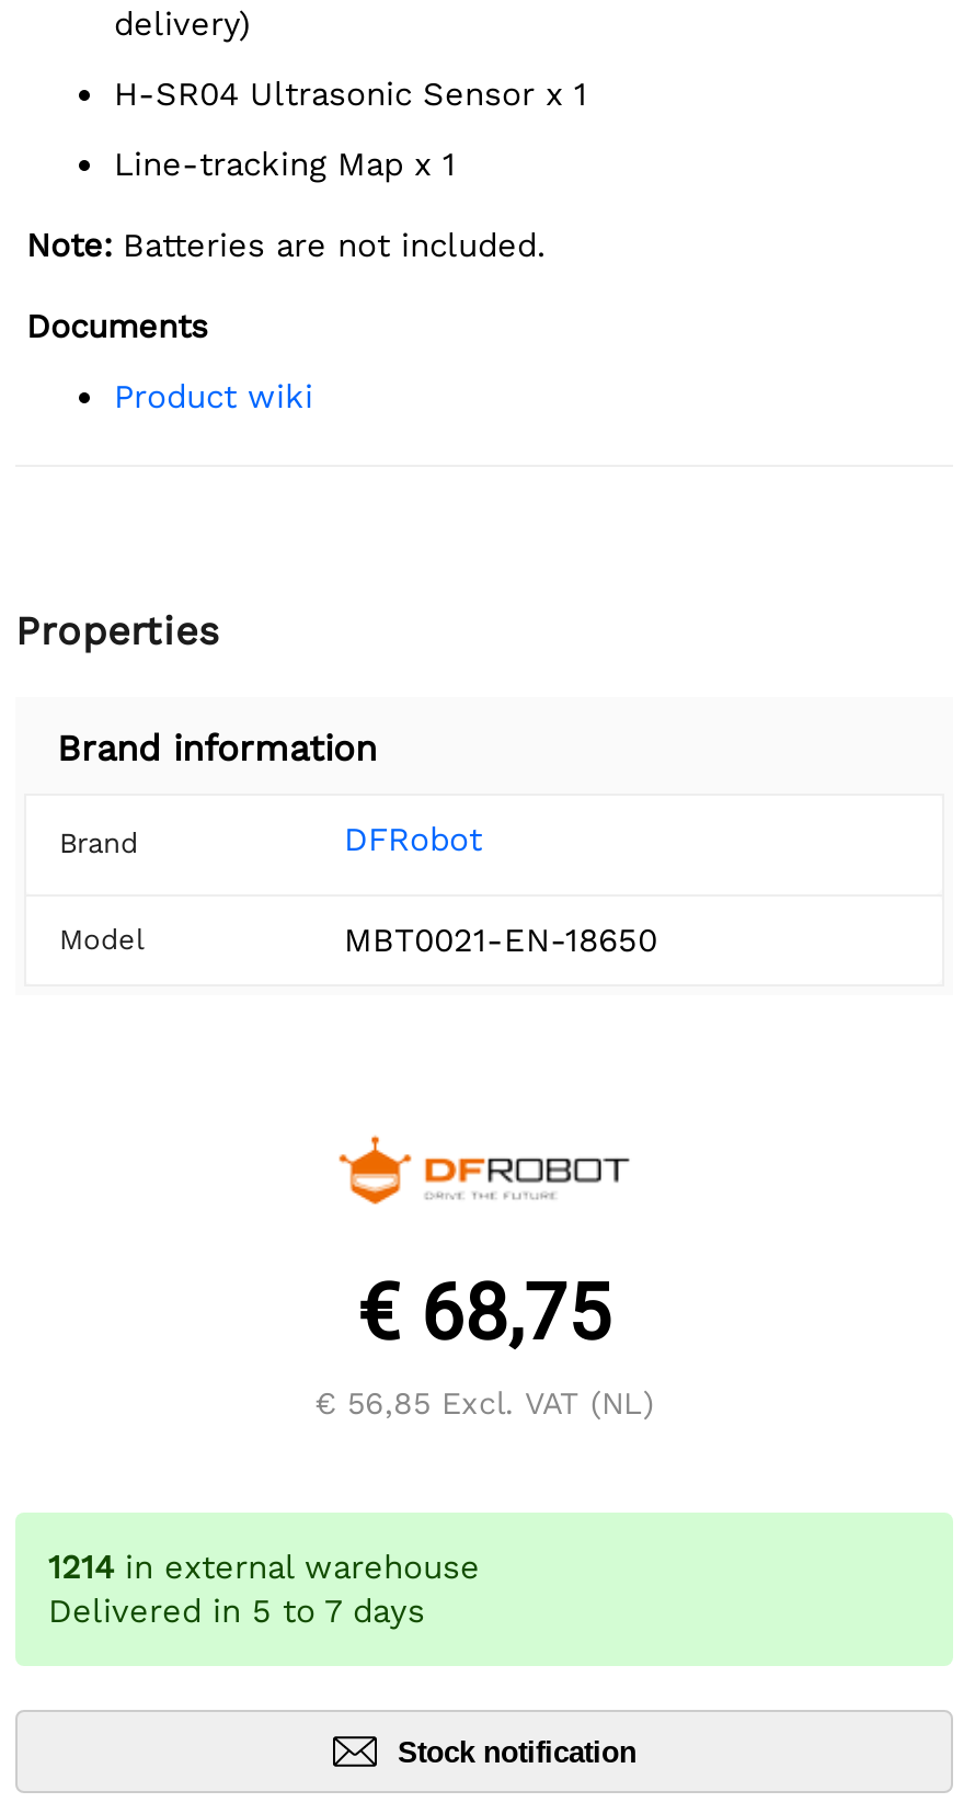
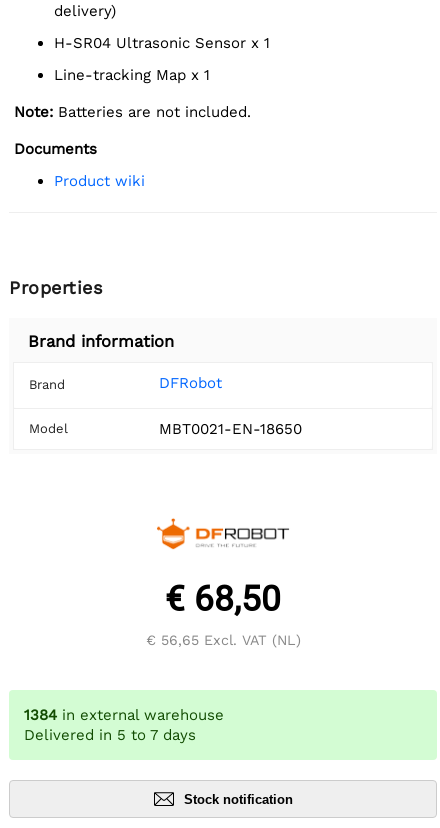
[357,1270,611,1360] € 68,75 -> [165,579,281,620] € 68,50
[314,1386,654,1421] € 56,85 Excl. VAT (NL) -> [145,632,300,648] € 56,65 Excl. VAT (NL)
[48,1549,480,1588] 1214 in external warehouse -> [24,706,224,724] 1384 in external warehouse

